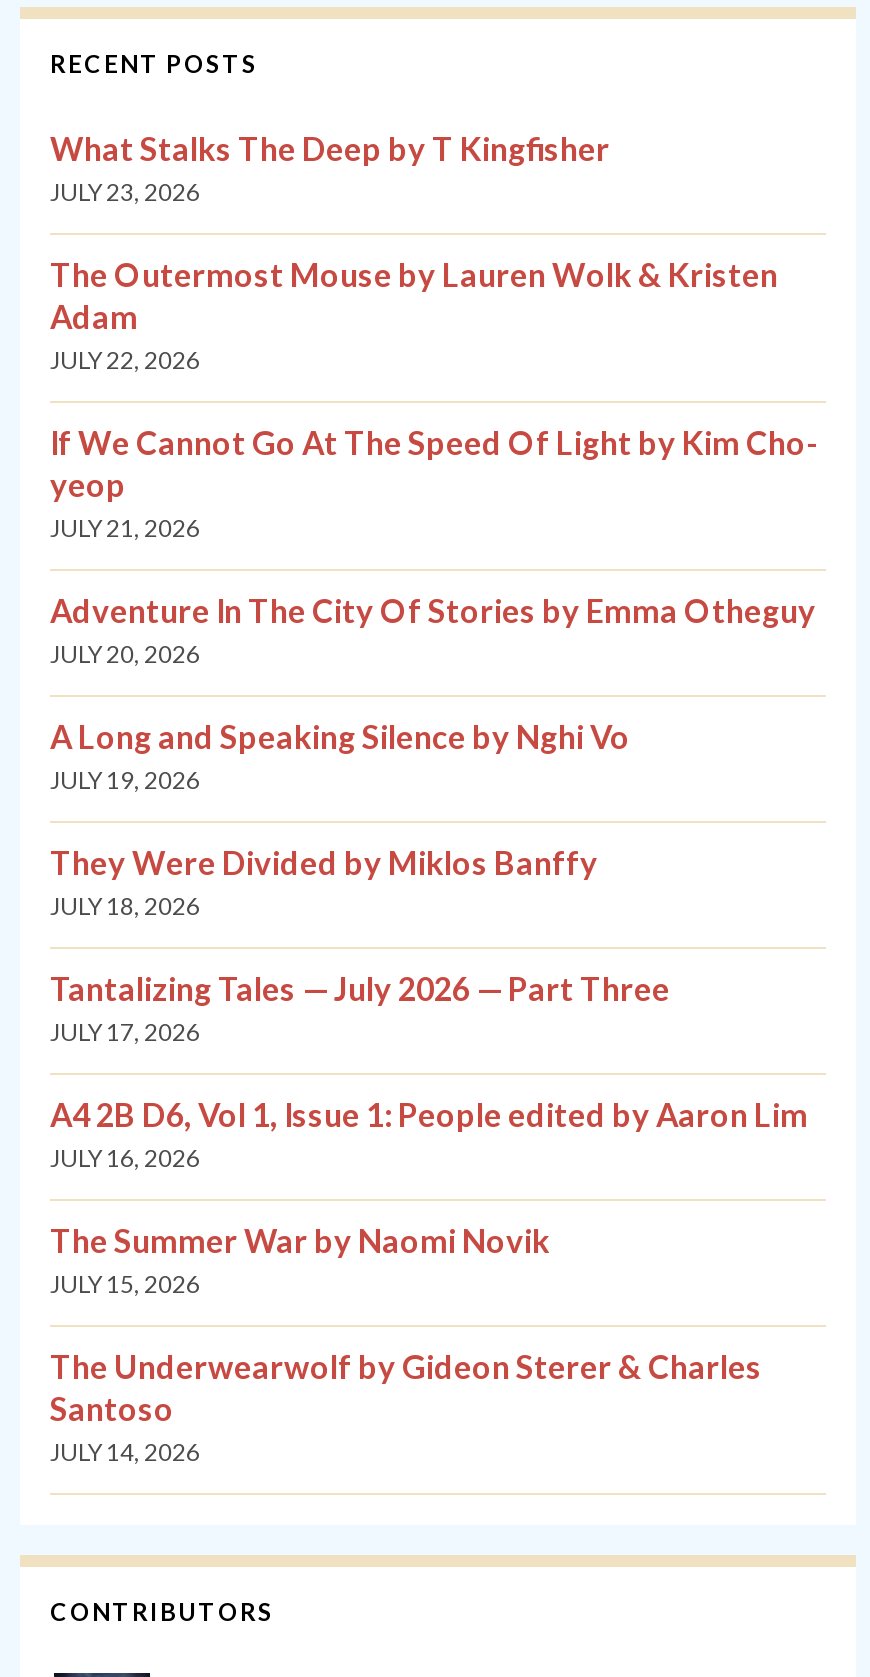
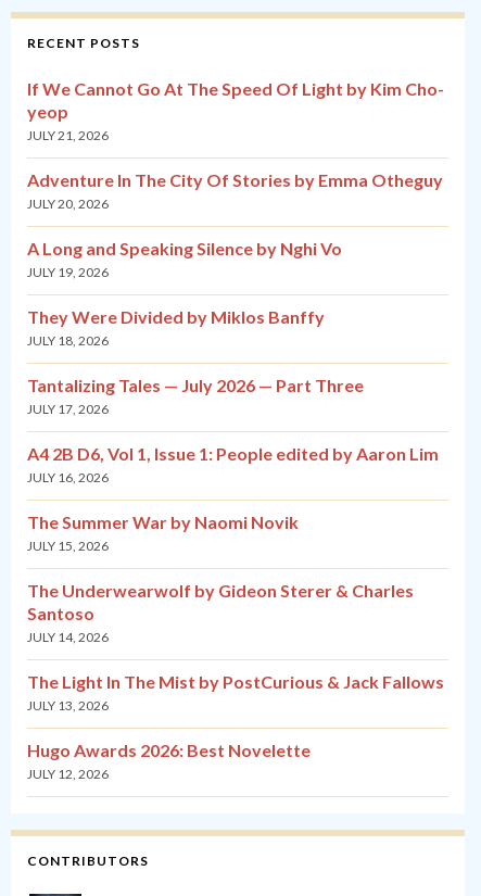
[50,129,778,375] What Stalks The Deep by T Kingfisher | JULY 23, 2026 | The Outermost Mouse by Lauren Wolk & Kristen | Adam | JULY 22, 2026 -> none
moved [50,423,818,1467] -> [27,78,444,645]: If We Cannot Go At The Speed Of Light by Kim Cho- | yeop | JULY 21, 2026 | ... | Santoso | JULY 14, 2026
none -> [27,671,444,782] The Light In The Mist by PostCurious & Jack Fallows | JULY 13, 2026 | Hugo Awards 2026: Best Novelette | JULY 12, 2026

